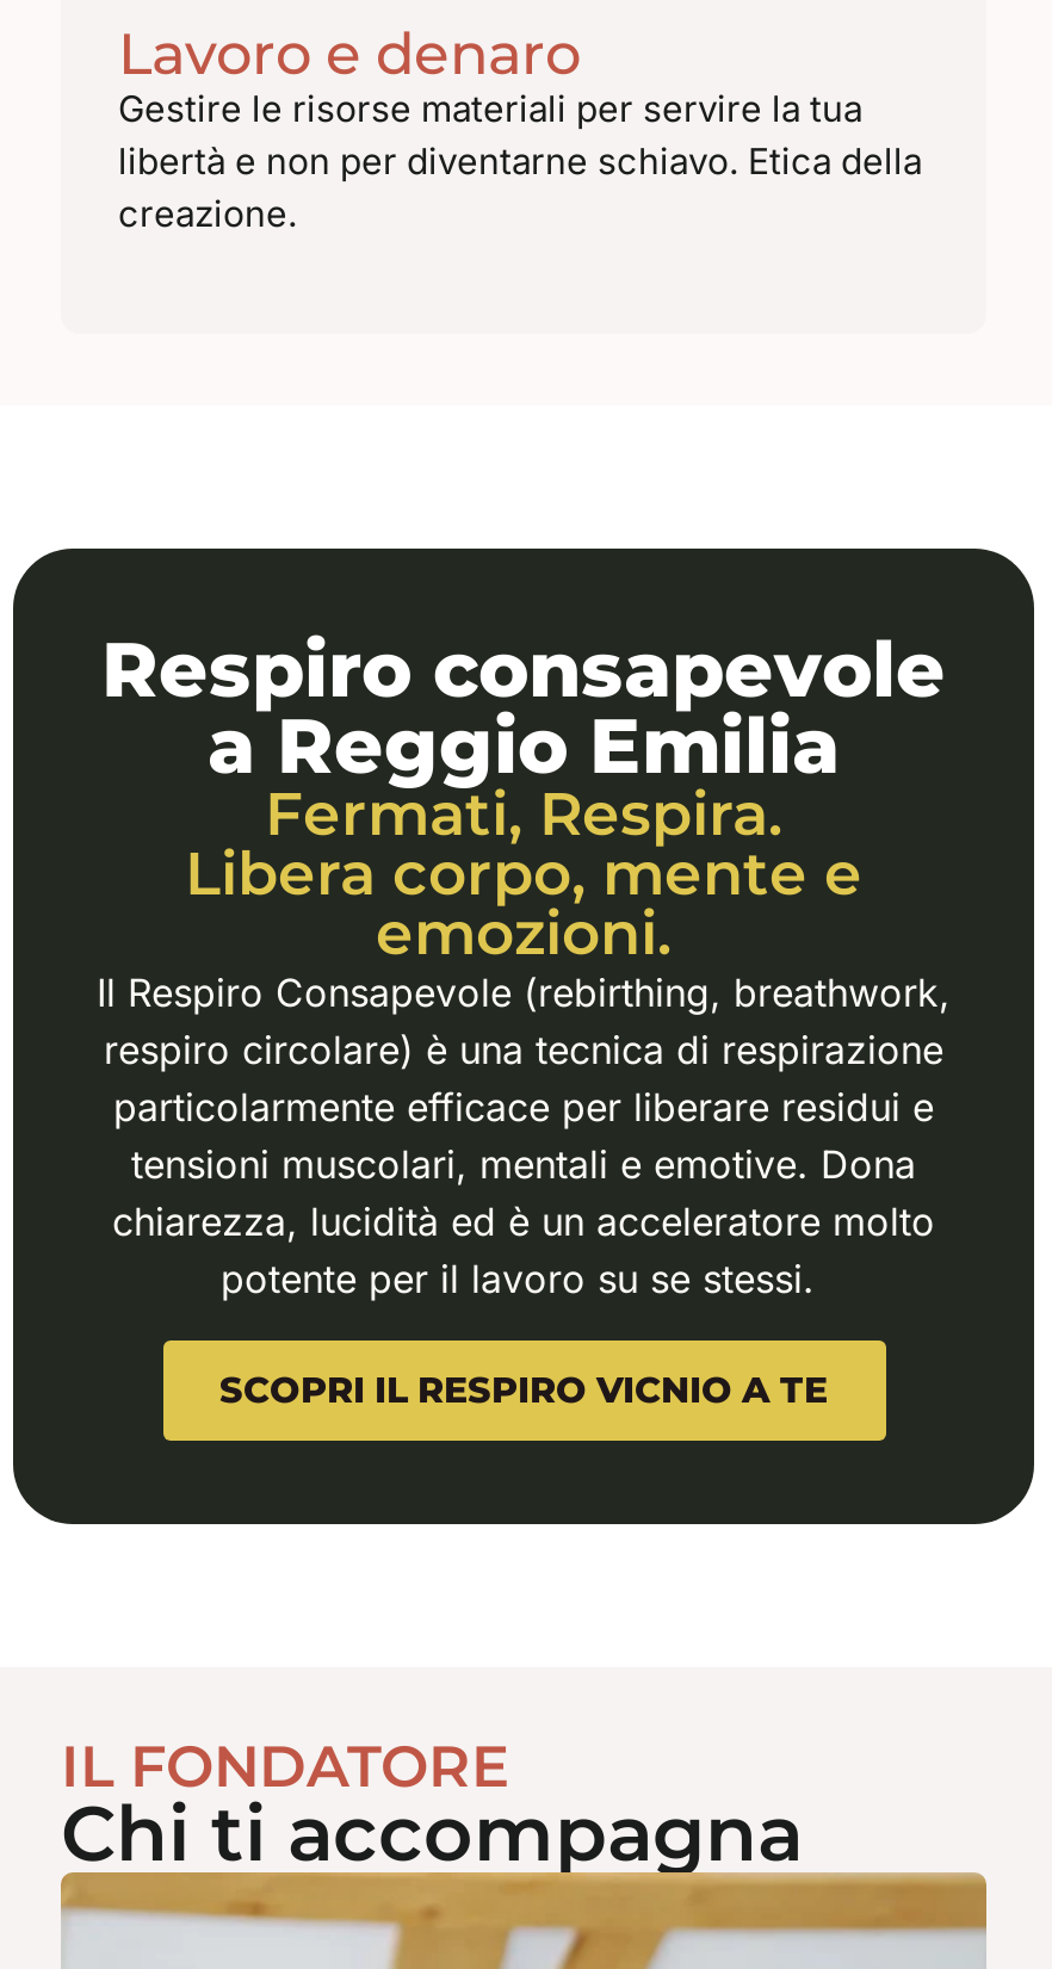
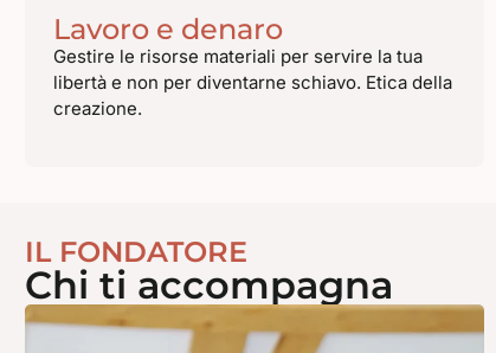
[11,546,1036,1527] [image] | Respiro consapevole | a Reggio Emilia | Fermati, Respira. | Libera corpo, mente e | emozioni. | Il Respiro Consapevole (rebirthing, breathwork, | respiro circolare) è una tecnica di respirazione | particolarmente efficace per liberare residui e | tensioni muscolari, mentali e emotive. Dona | chiarezza, lucidità ed è un acceleratore molto | potente per il lavoro su se stessi. | SCOPRI IL RESPIRO VICNIO A TE -> none

